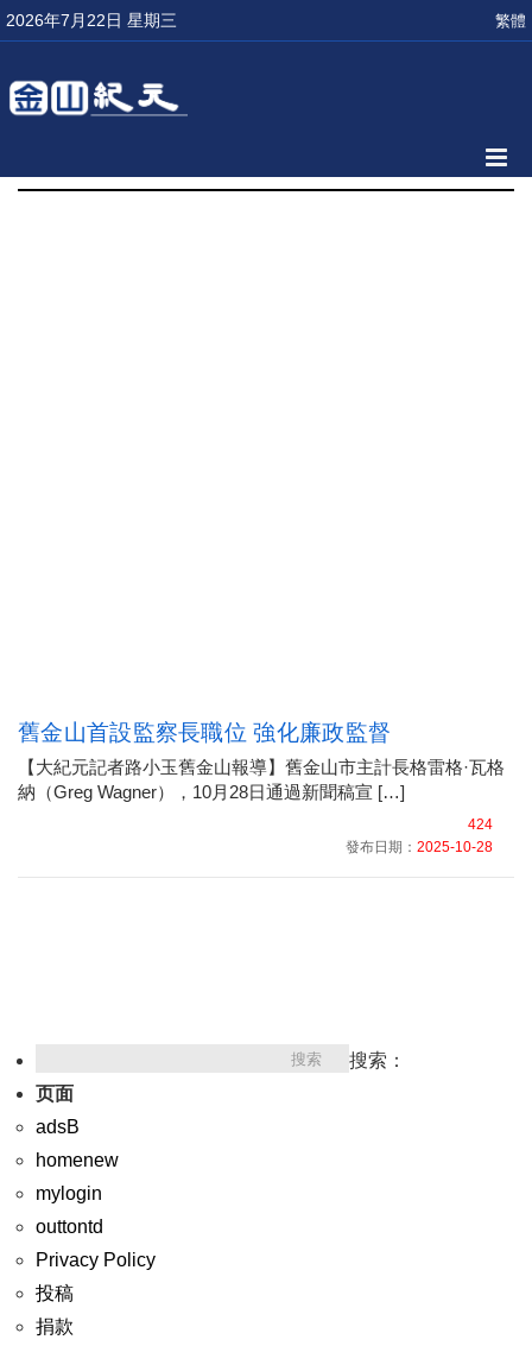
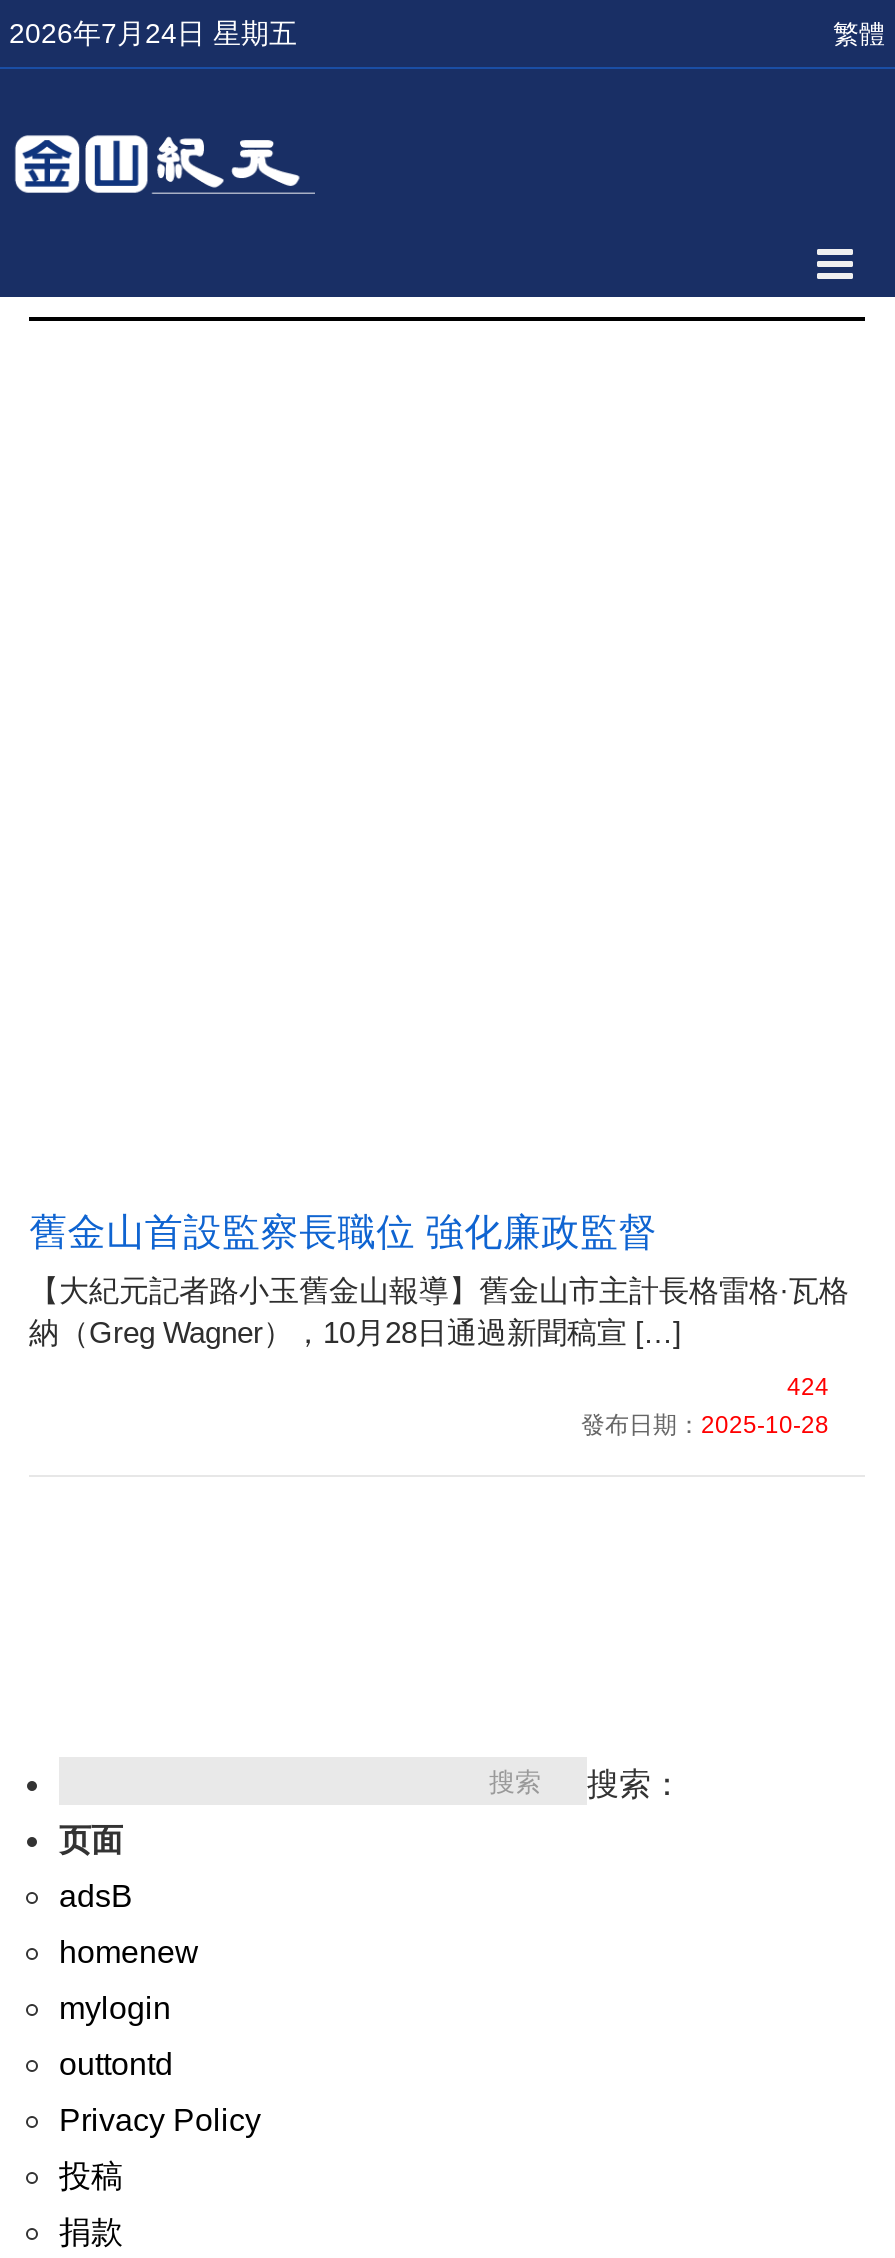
[6,11,177,30] 2026年7月22日 星期三 -> [9,17,297,49] 2026年7月24日 星期五

